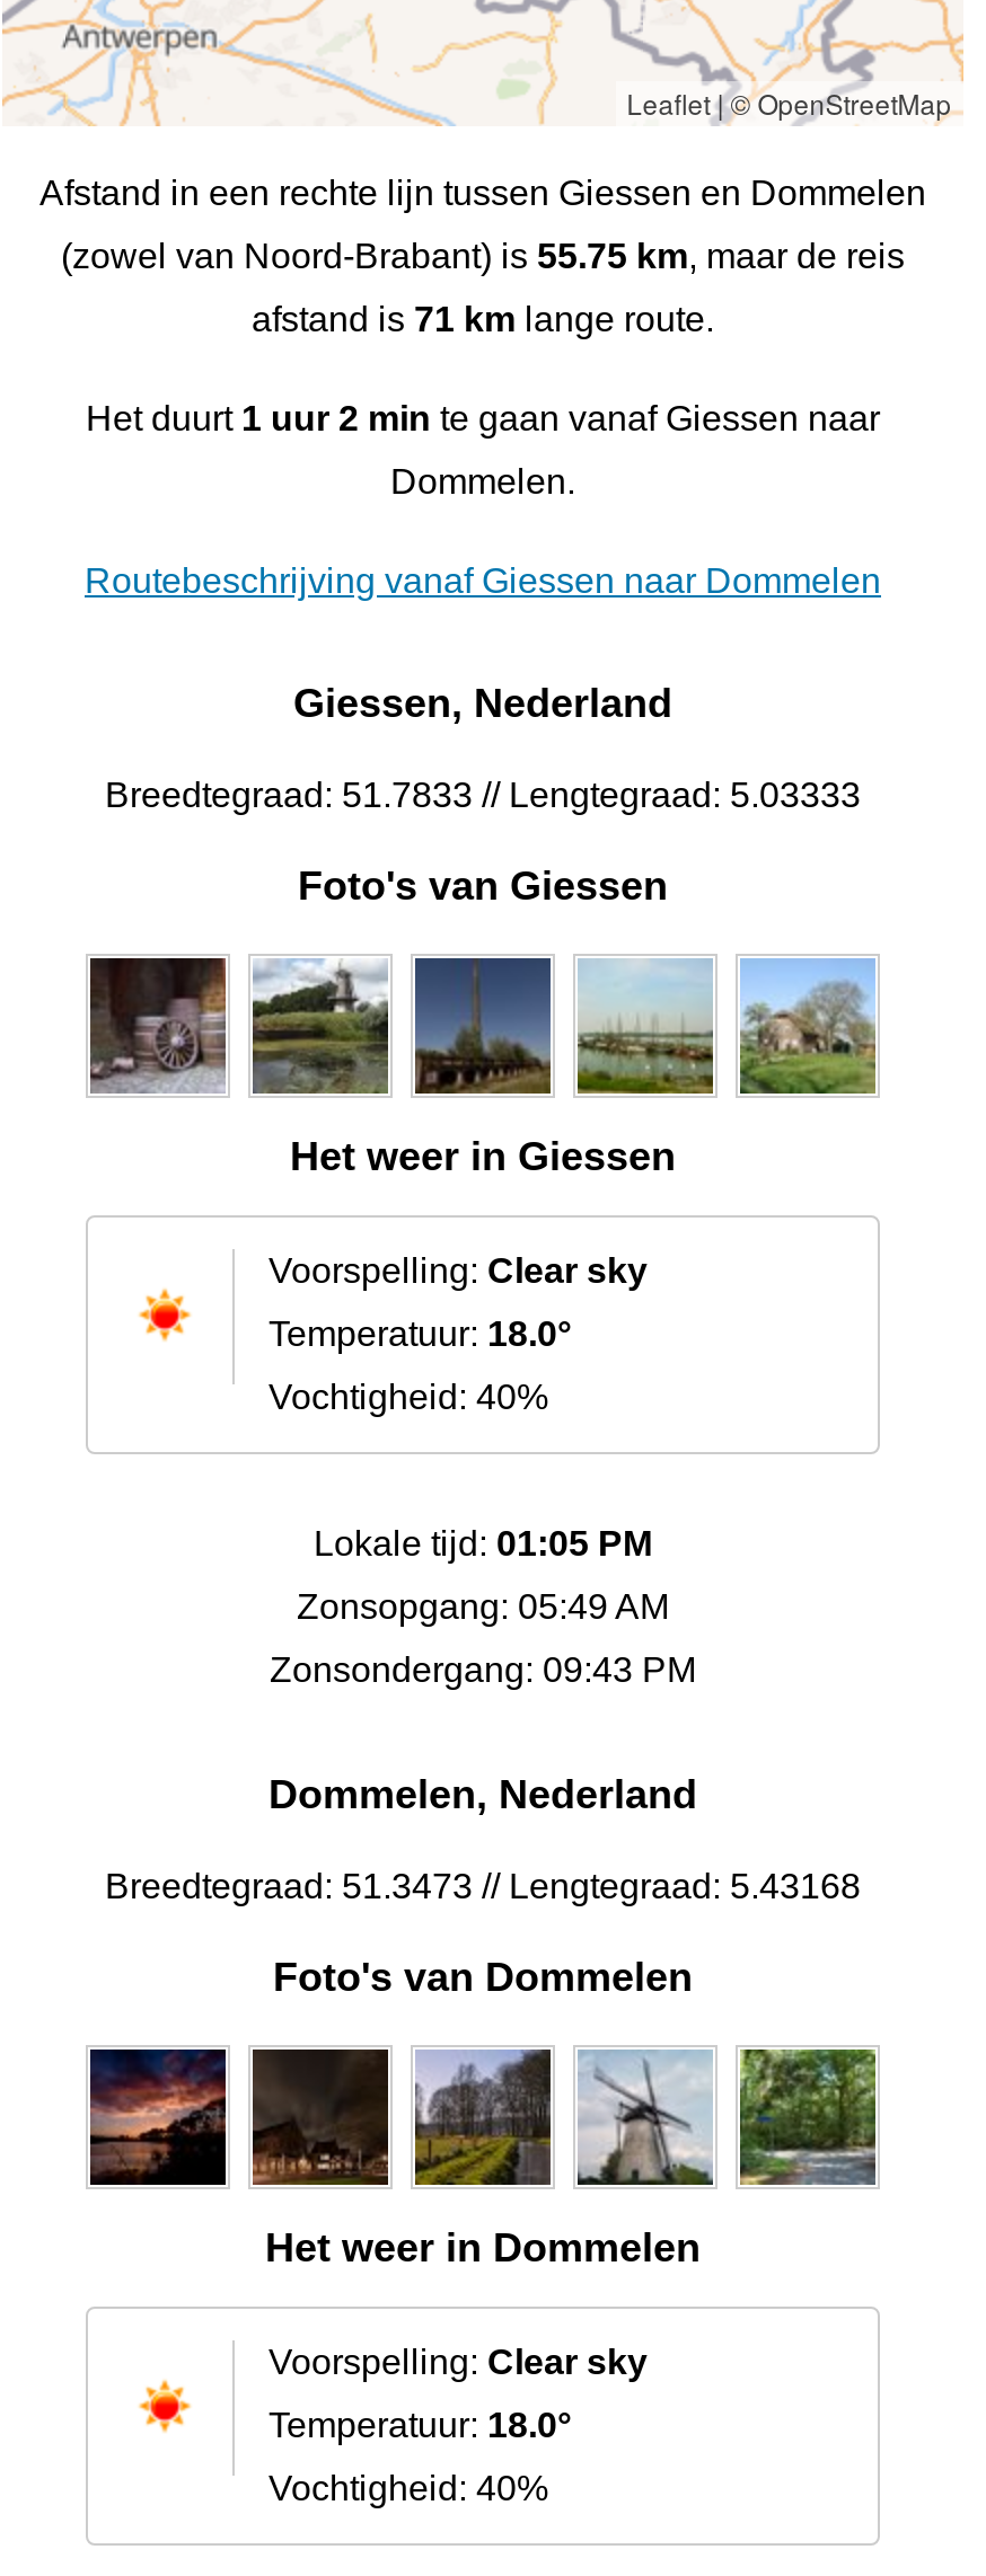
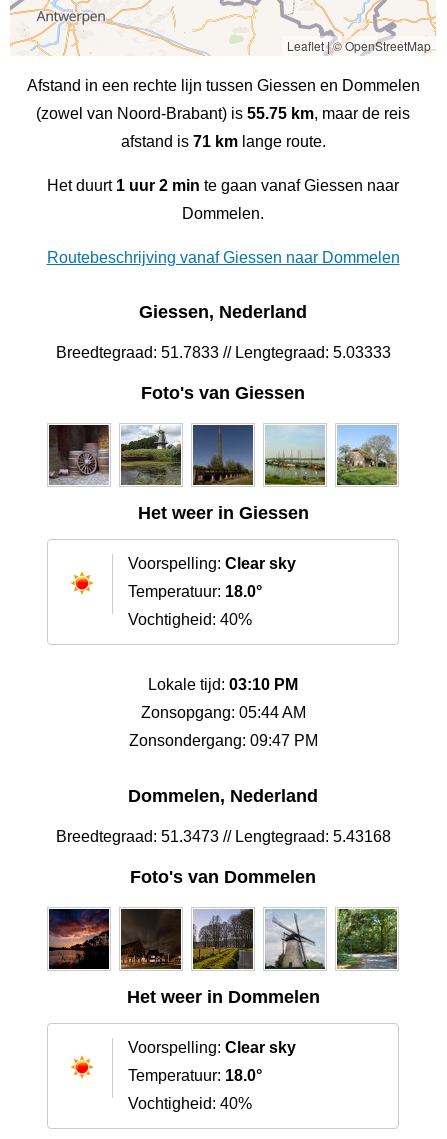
[314,1525,652,1563] Lokale tijd: 01:05 PM -> [148,676,298,693] Lokale tijd: 03:10 PM
[297,1588,669,1626] Zonsopgang: 05:49 AM -> [140,704,305,721] Zonsopgang: 05:44 AM
[270,1651,696,1689] Zonsondergang: 09:43 PM -> [128,732,317,749] Zonsondergang: 09:47 PM

